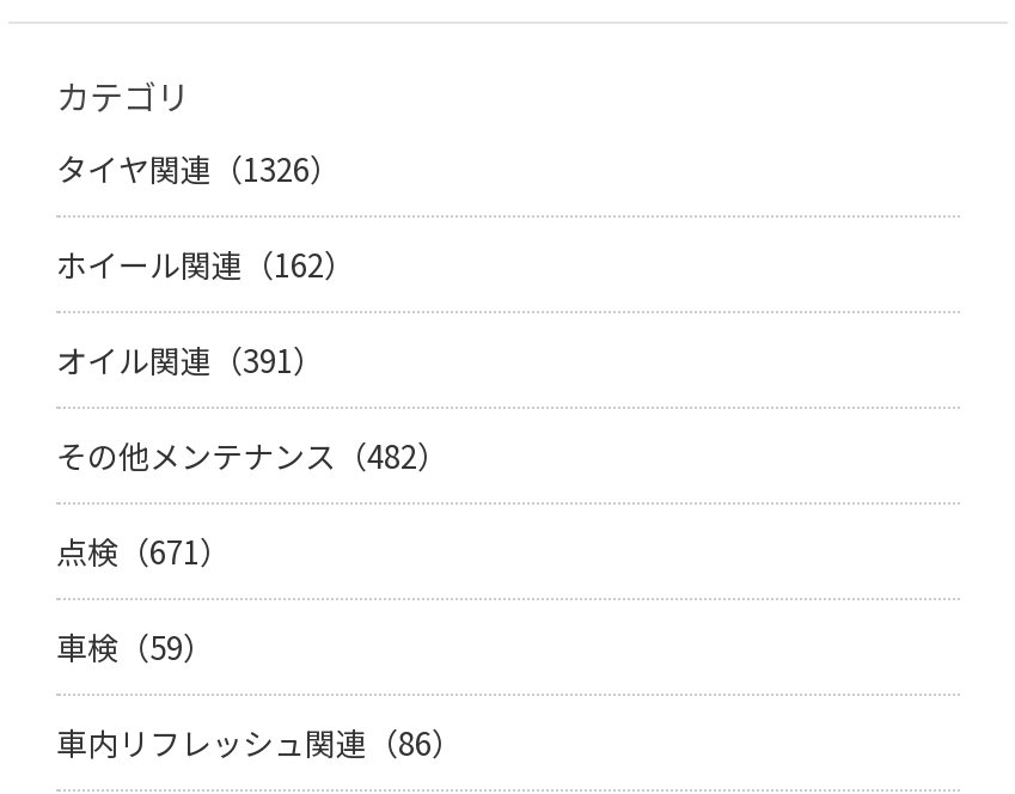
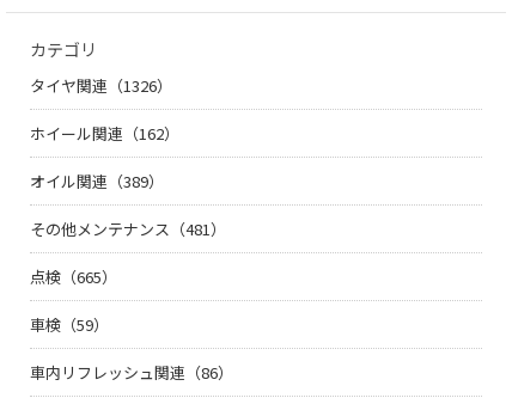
[56,336,324,382] オイル関連（391） -> [30,169,164,192] オイル関連（389）
[56,432,448,477] その他メンテナンス（482） -> [30,217,226,240] その他メンテナンス（481）
[56,528,231,573] 点検（671） -> [30,265,117,288] 点検（665）

